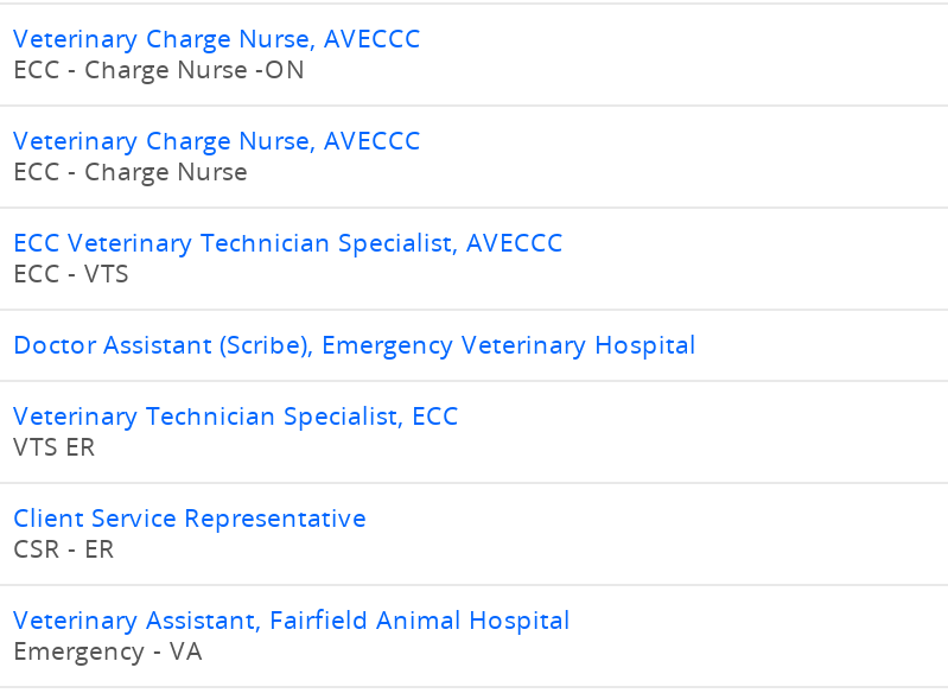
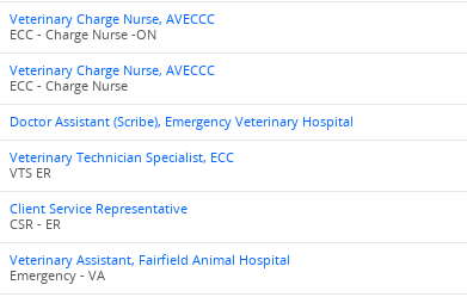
[13,225,564,290] ECC Veterinary Technician Specialist, AVECCC | ECC - VTS -> none

